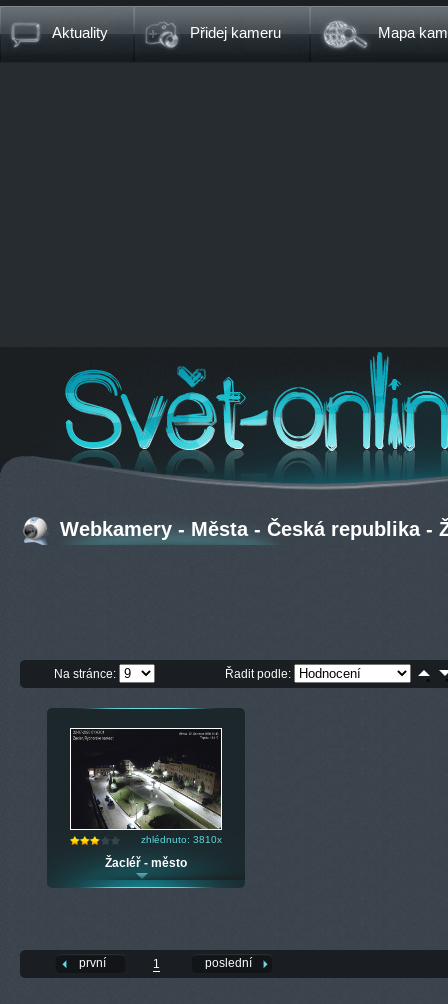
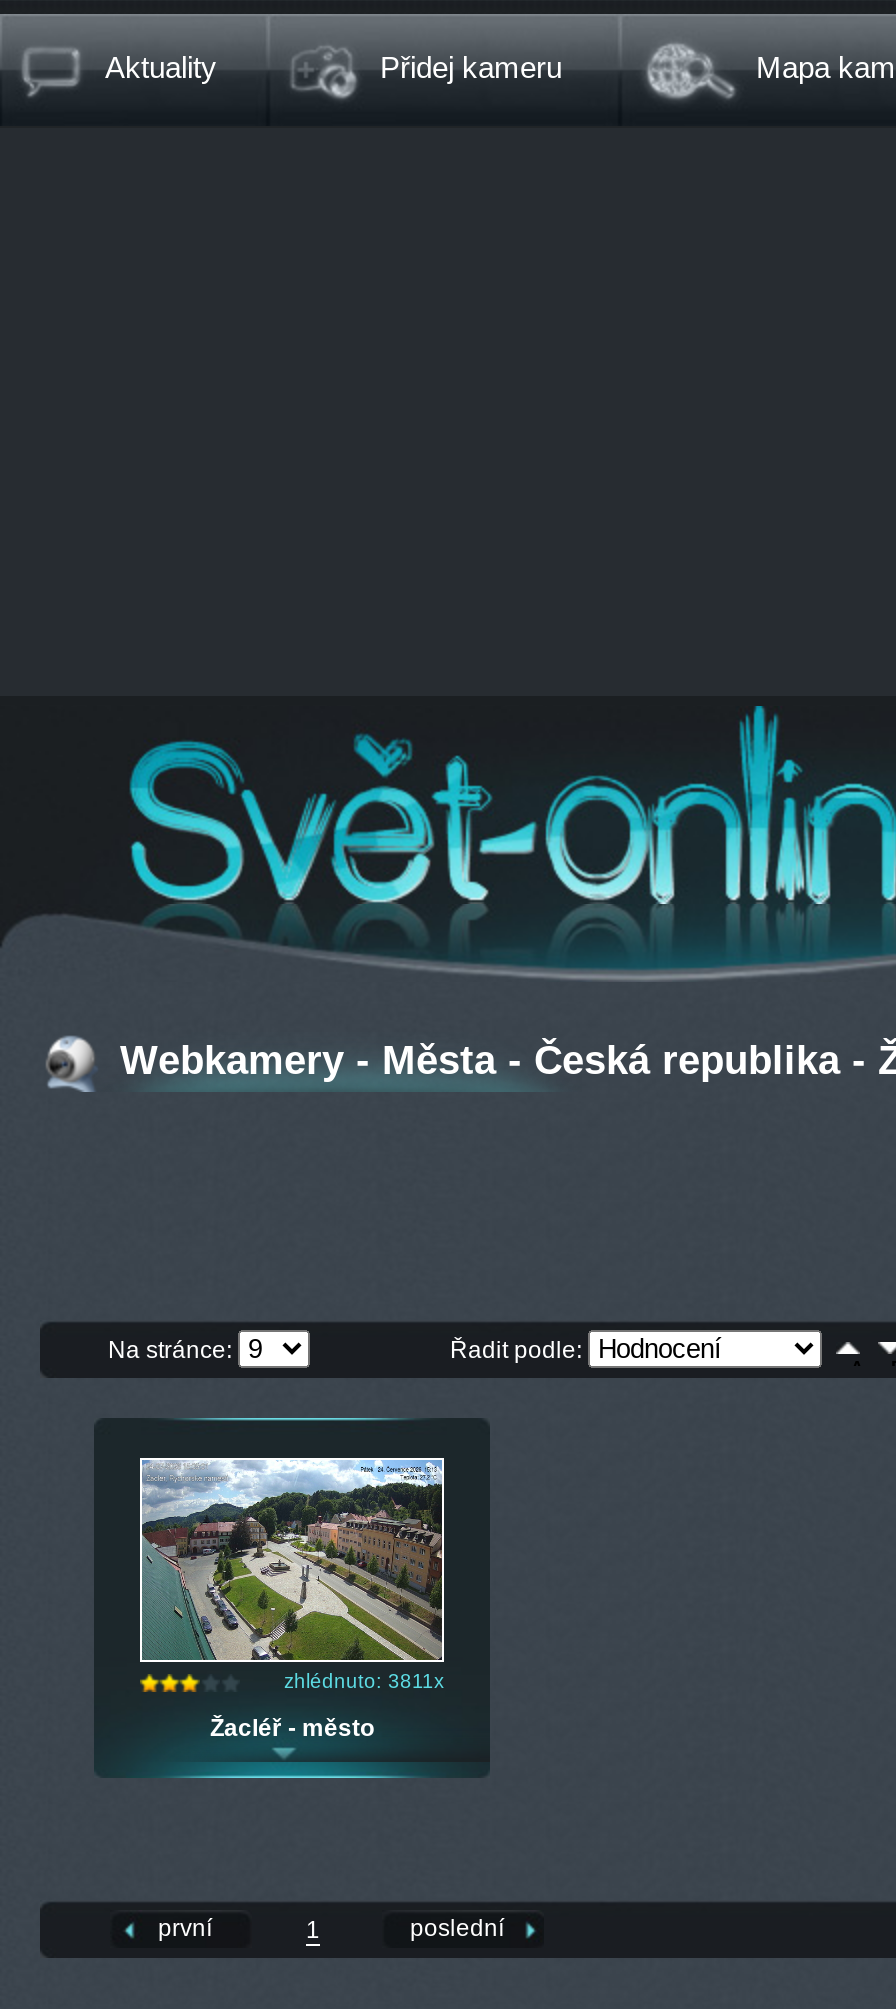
[70,728,222,845] [image] | zhlédnuto: 3810x -> [140,1458,444,1692] [image] | zhlédnuto: 3811x

